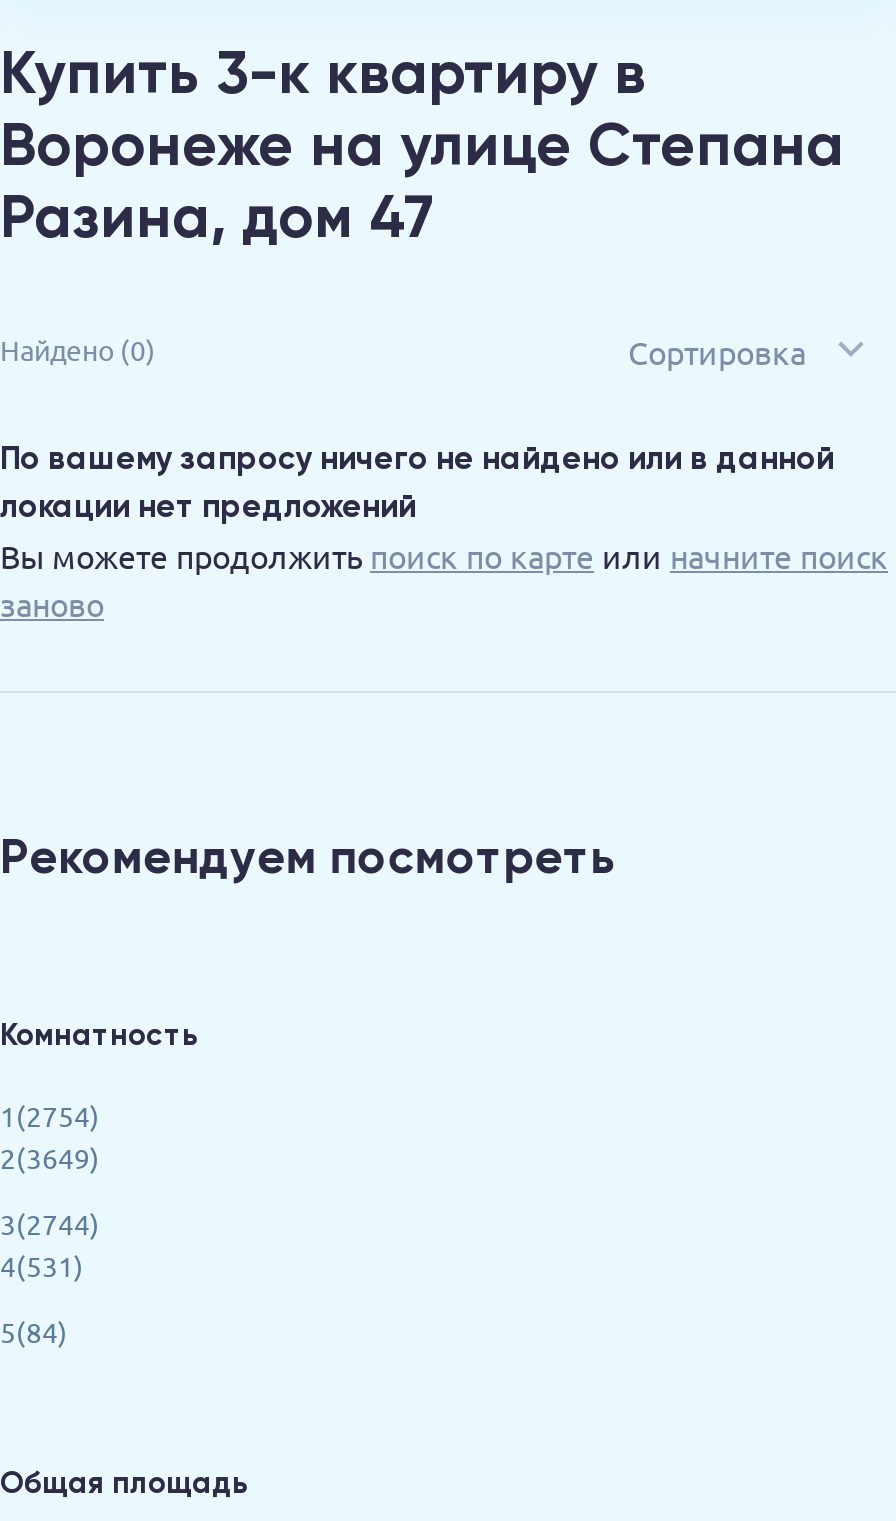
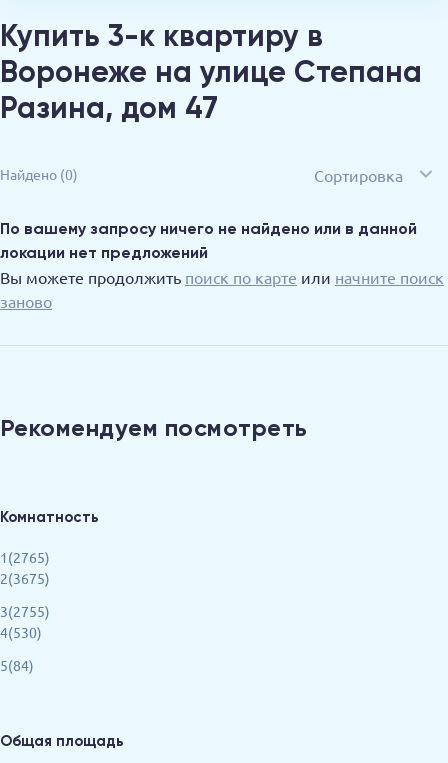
[0,1097,100,1133] 1(2754) -> [0,548,50,566] 1(2765)
[0,1139,100,1175] 2(3649) -> [0,569,50,587] 2(3675)
[0,1205,100,1241] 3(2744) -> [0,602,50,620] 3(2755)
[0,1247,84,1283] 4(531) -> [0,623,42,641] 4(530)

